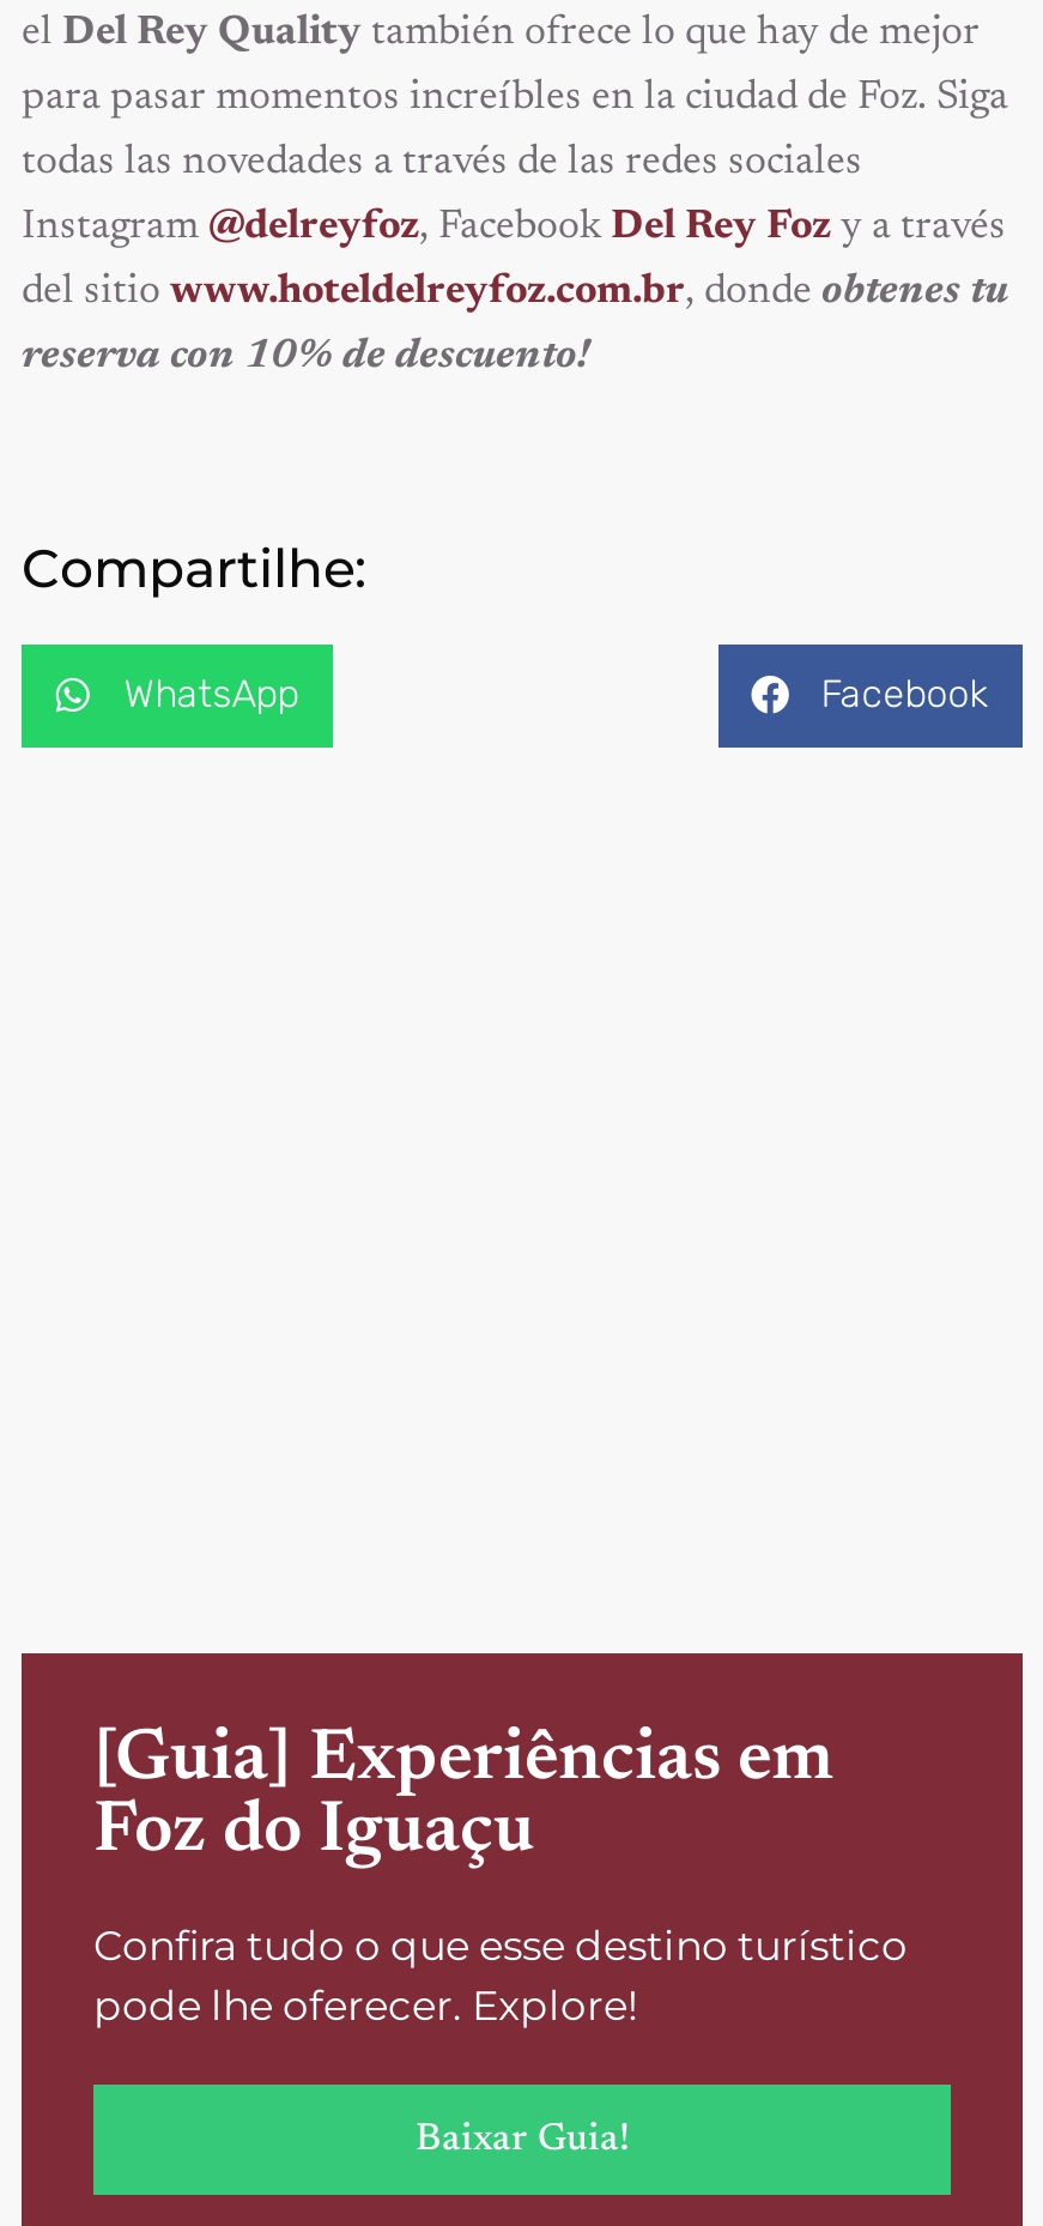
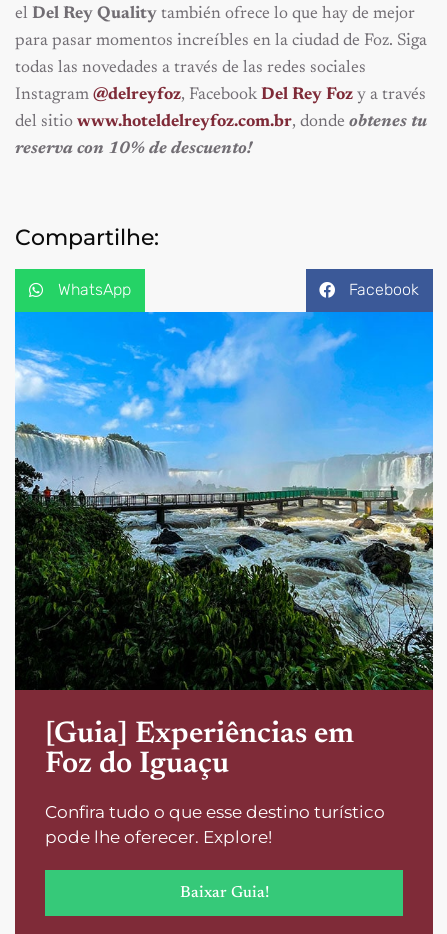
none -> [14,311,434,691] [image]

